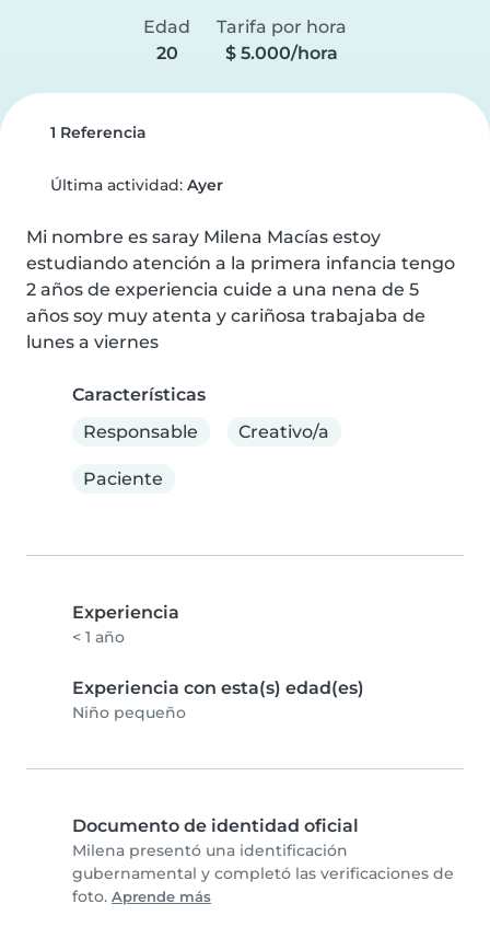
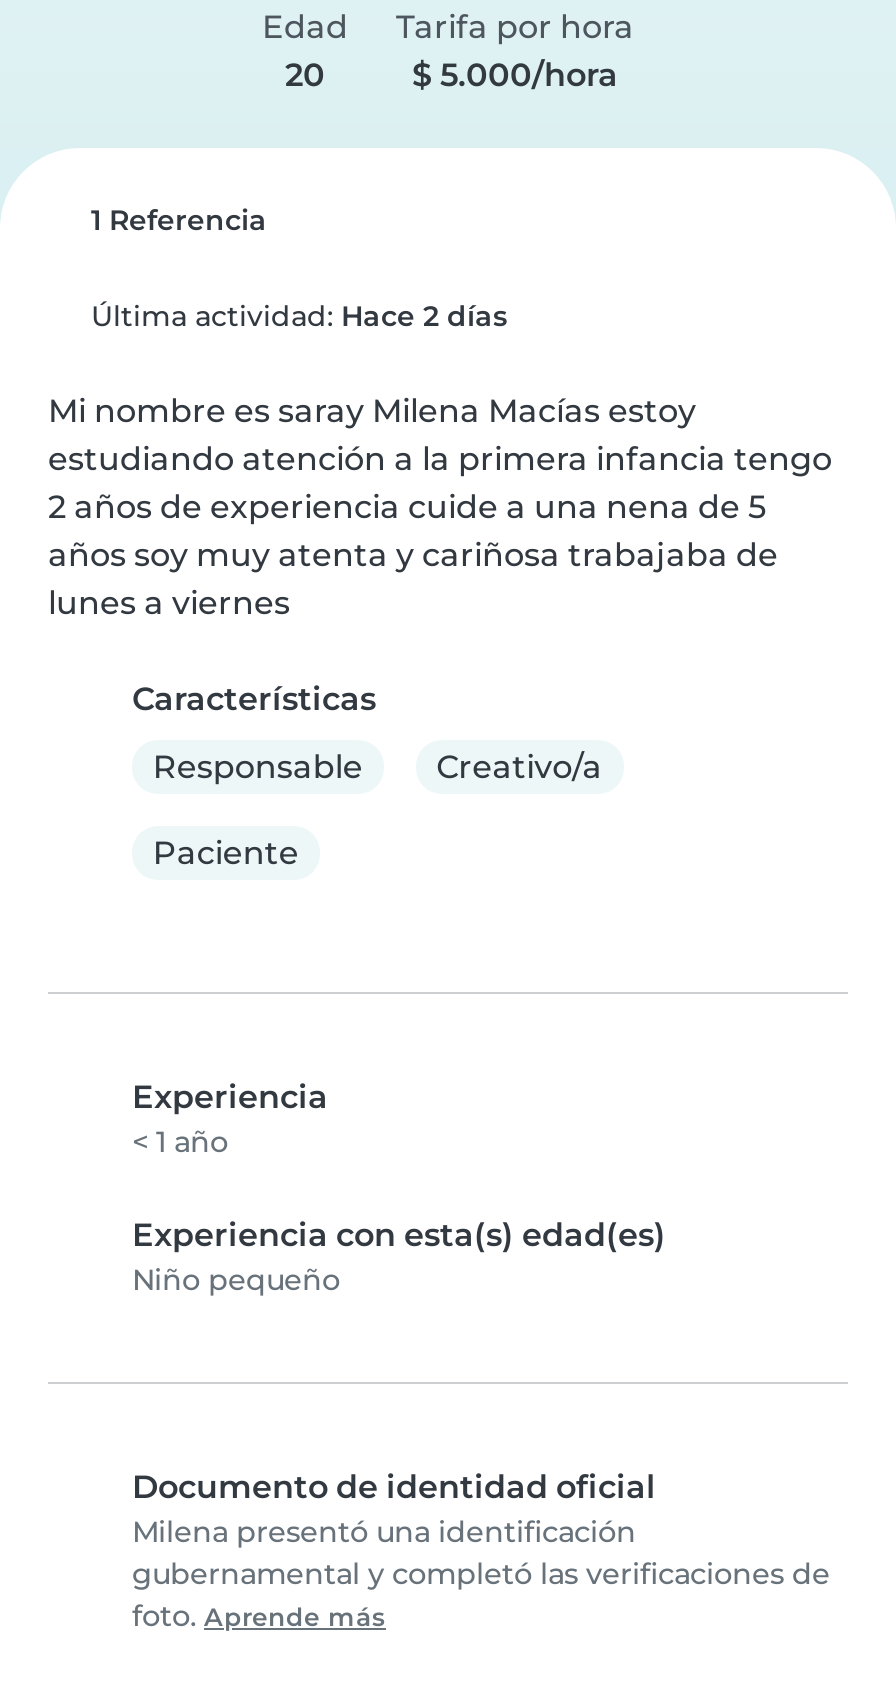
[45,175,223,195] Última actividad: Ayer -> [83,298,507,334] Última actividad: Hace 2 días

